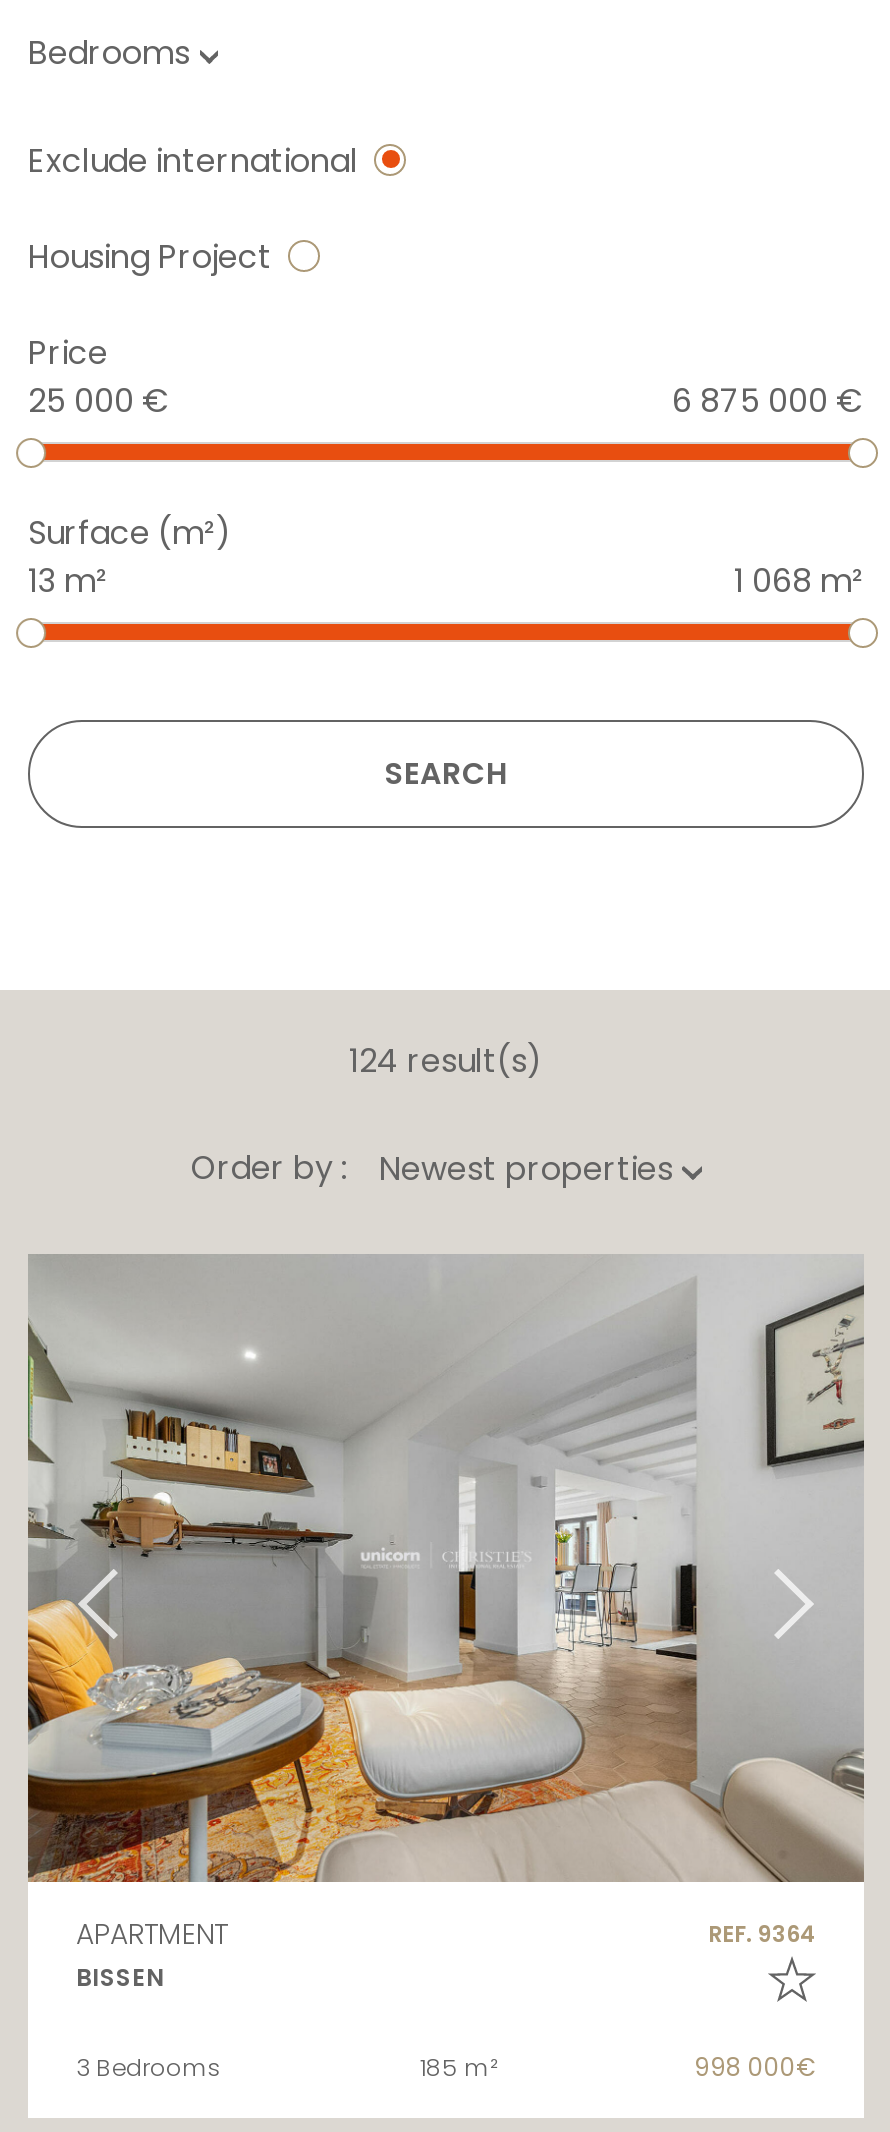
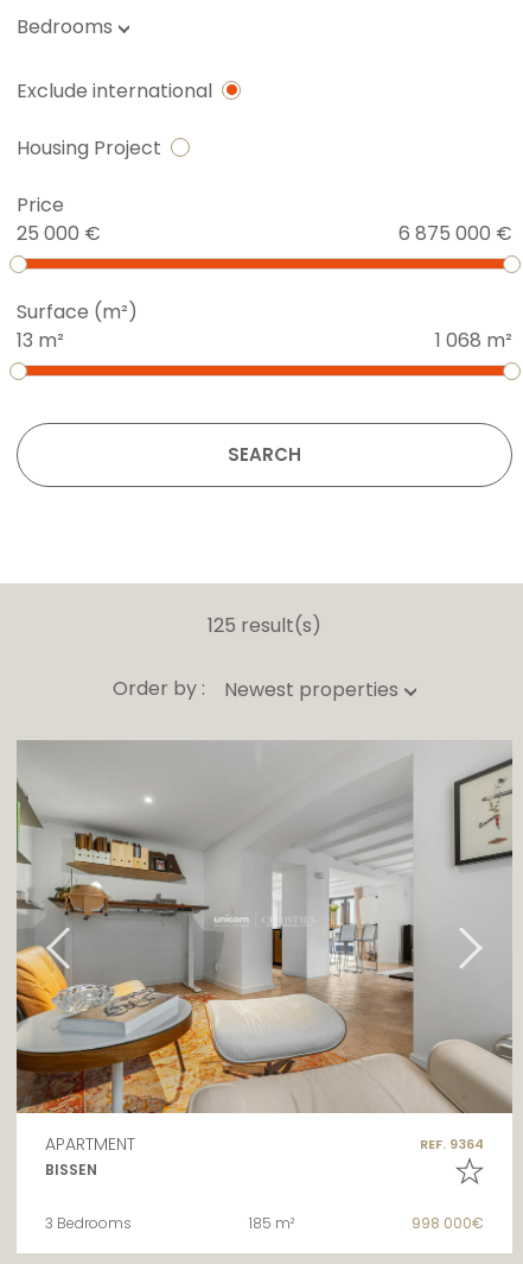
[349,1039,543,1085] 124 result(s) -> [208,612,321,640] 125 result(s)

